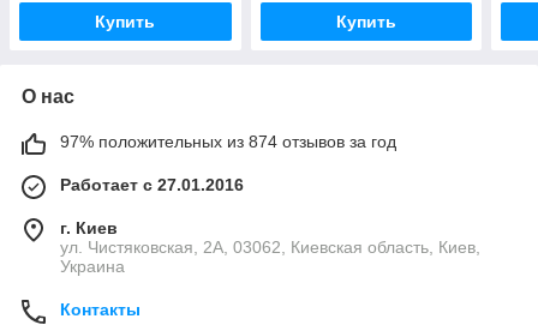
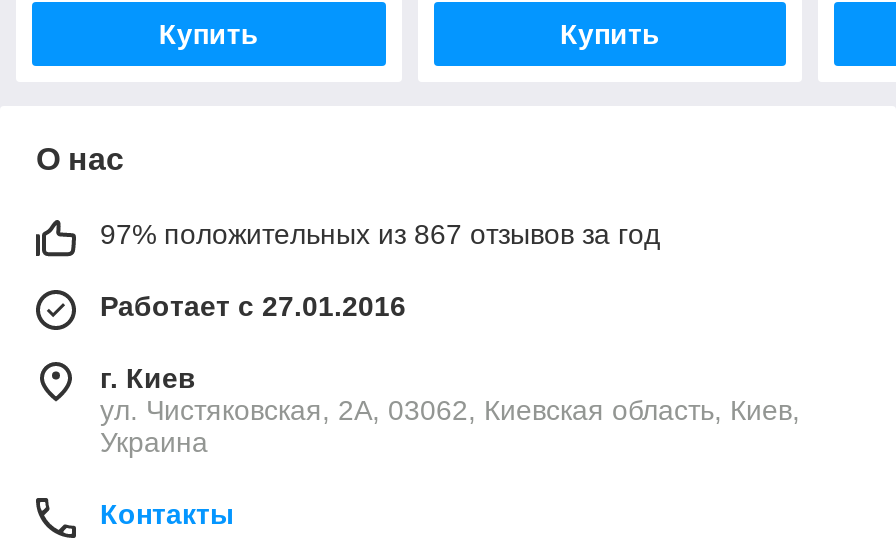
[60,132,396,151] 97% положительных из 874 отзывов за год -> [100,218,660,250] 97% положительных из 867 отзывов за год

